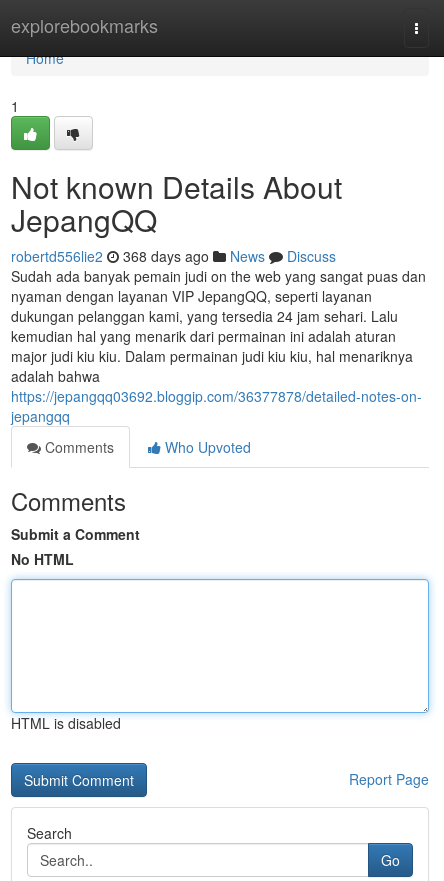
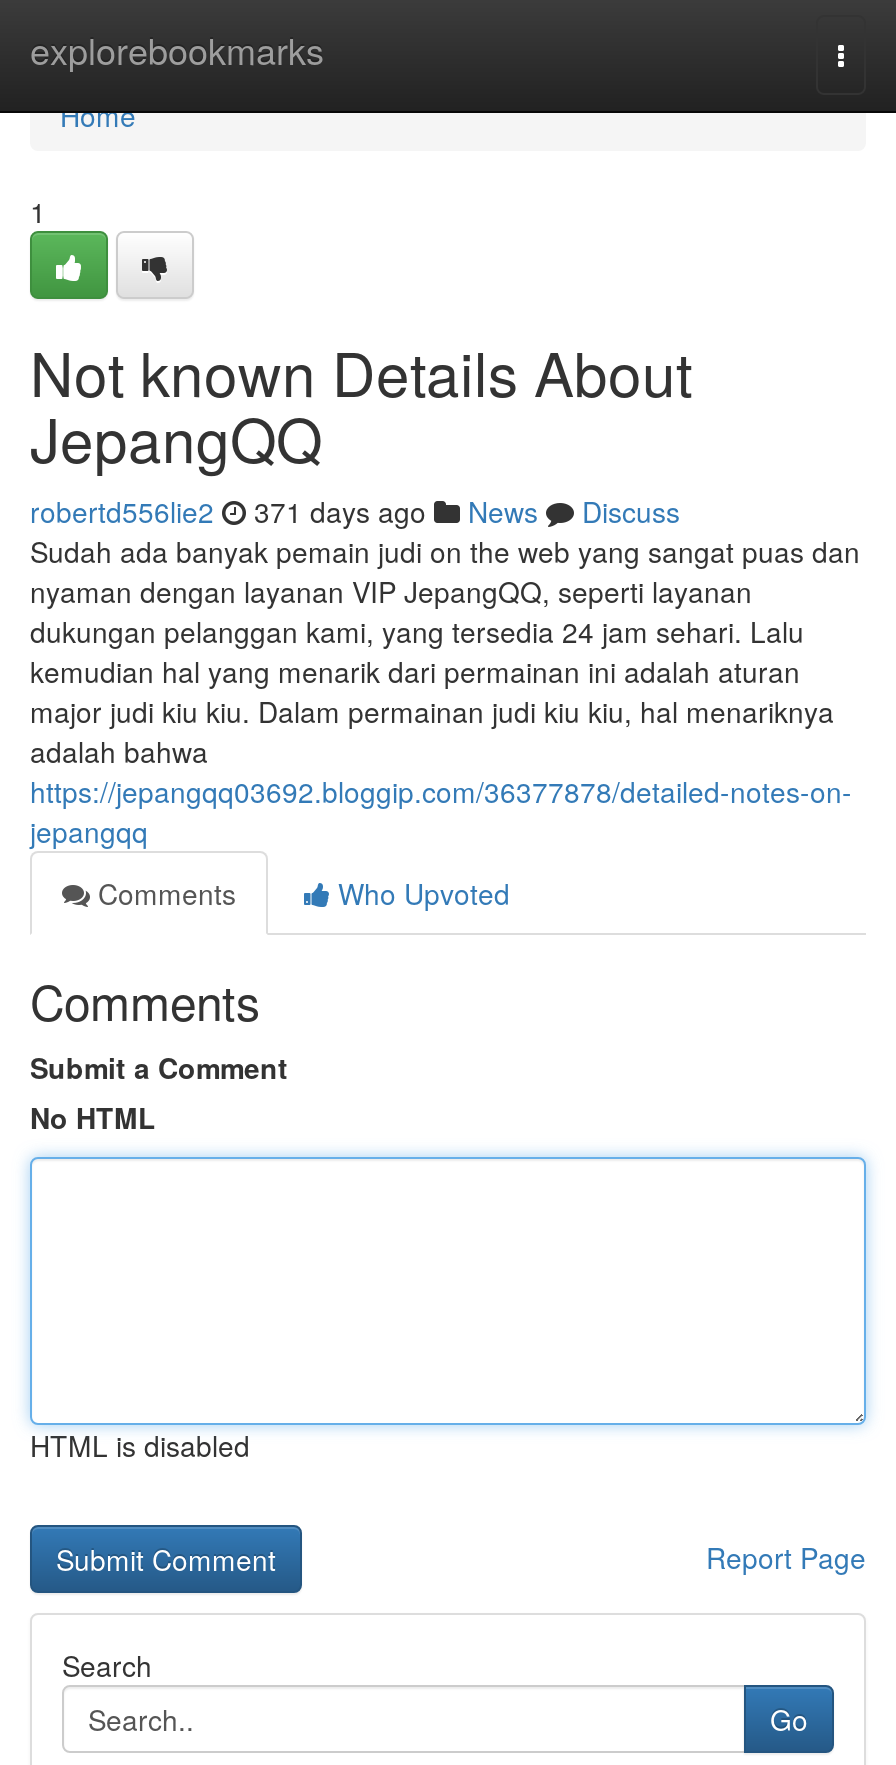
[11,246,336,266] robertd556lie2 368 days ago News Discuss -> [30,491,680,531] robertd556lie2 371 days ago News Discuss

